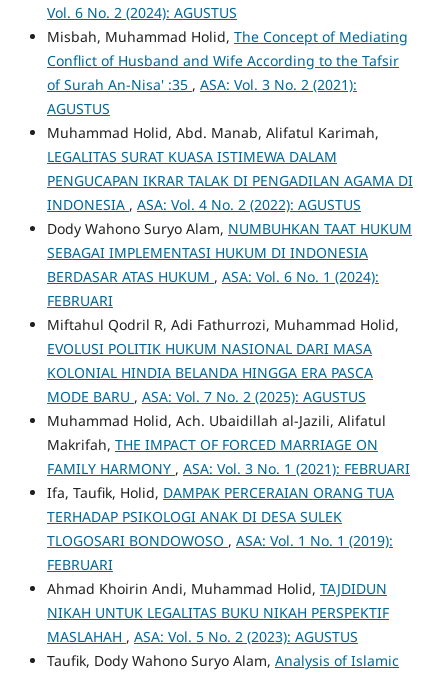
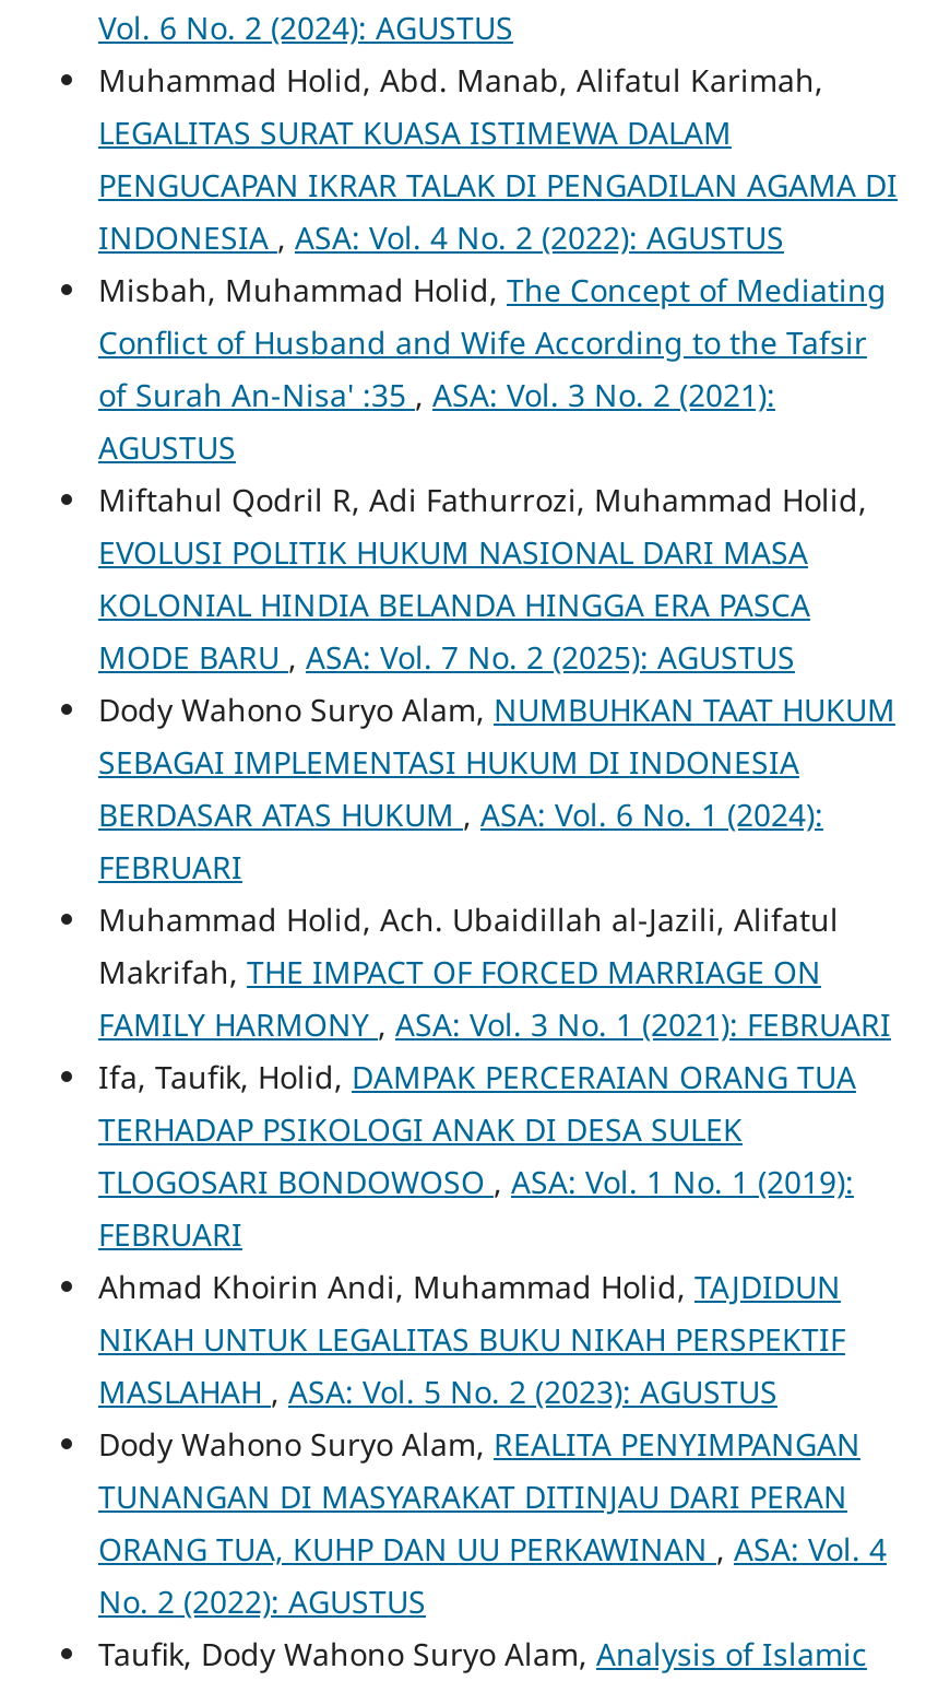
moved [47,123,413,214] -> [98,59,898,258]: Muhammad Holid, Abd. Manab, Alifatul Karimah, | LEGALITAS SURAT KUASA ISTIMEWA DALAM | PENGUCAPAN IKRAR TALAK DI PENGADILAN AGAMA DI | INDONESIA, ASA: Vol. 4 No. 2 (2022): AGUSTUS
moved [47,315,399,406] -> [98,478,867,677]: Miftahul Qodril R, Adi Fathurrozi, Muhammad Holid, | EVOLUSI POLITIK HUKUM NASIONAL DARI MASA | KOLONIAL HINDIA BELANDA HINGGA ERA PASCA | MODE BARU, ASA: Vol. 7 No. 2 (2025): AGUSTUS
none -> [98,1423,887,1622] Dody Wahono Suryo Alam, REALITA PENYIMPANGAN | TUNANGAN DI MASYARAKAT DITINJAU DARI PERAN | ORANG TUA, KUHP DAN UU PERKAWINAN, ASA: Vol. 4 | No. 2 (2022): AGUSTUS

